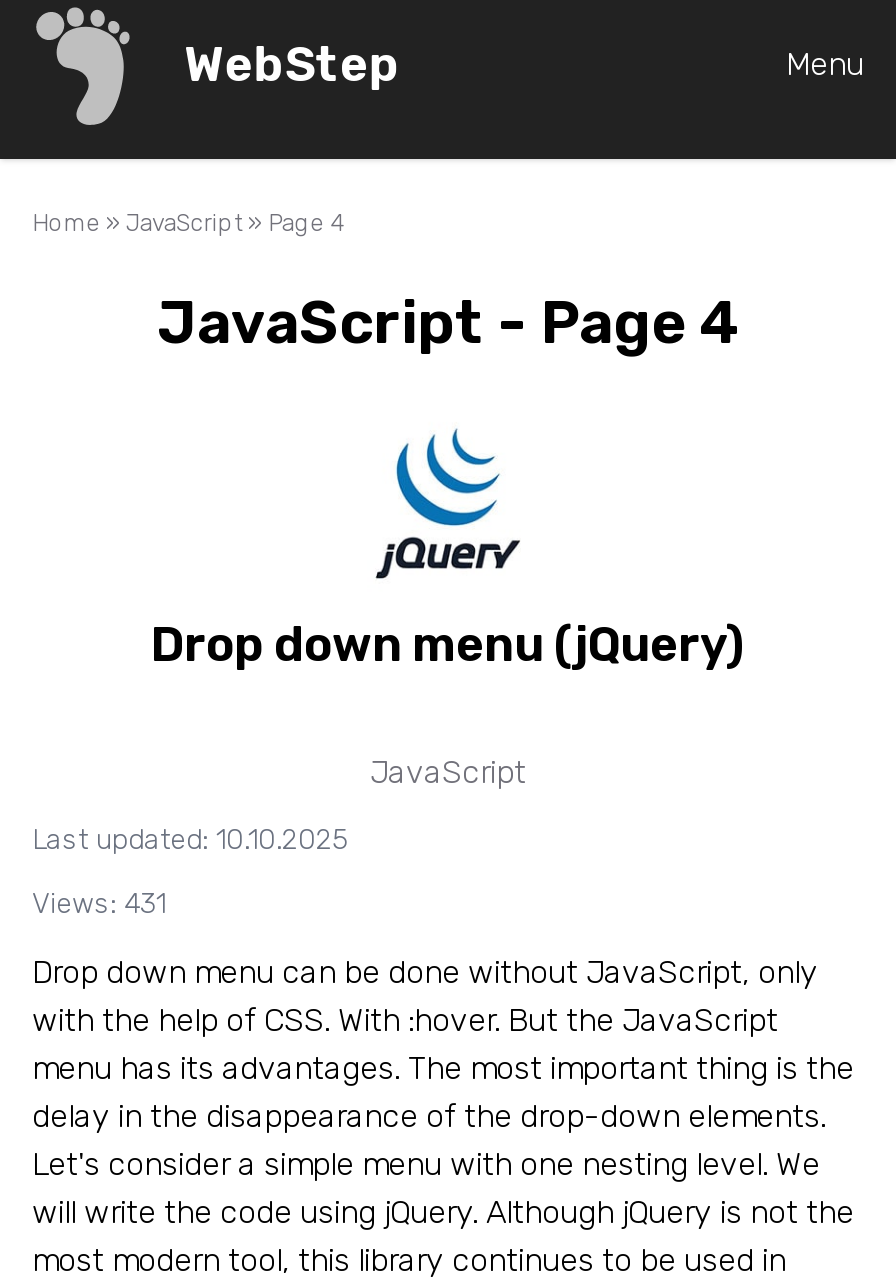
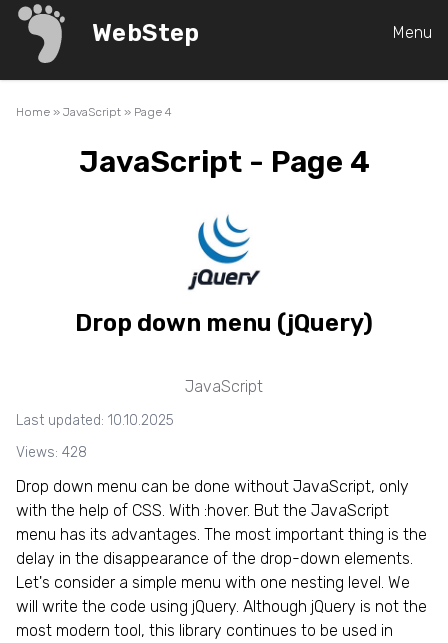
[32,887,166,921] Views: 431 -> [16,444,87,461] Views: 428

